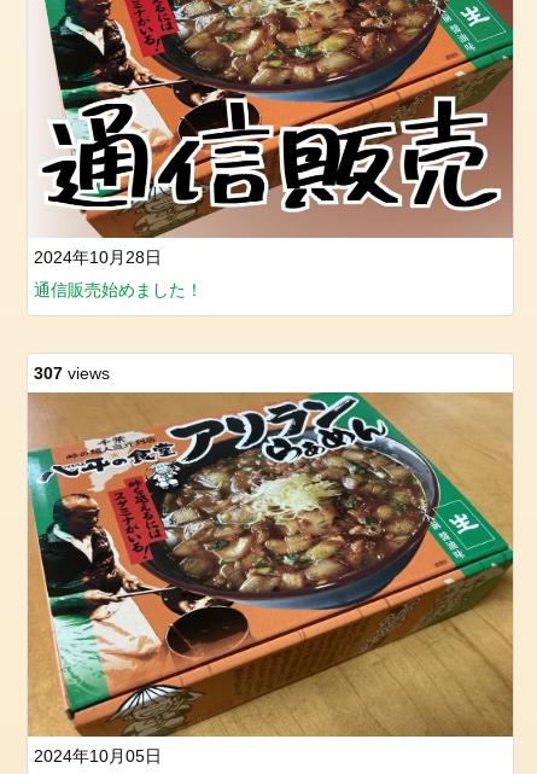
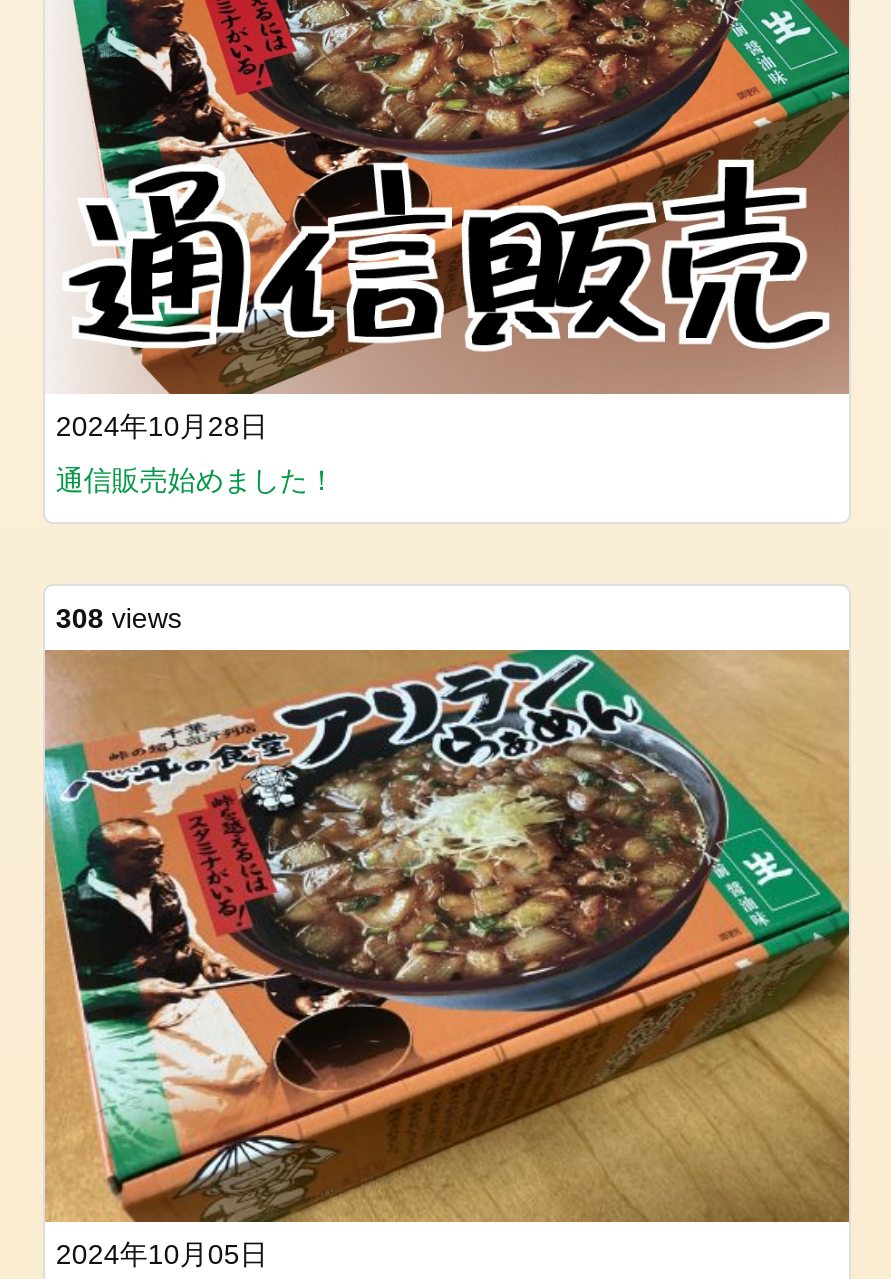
[34,363,110,382] 307 views -> [56,602,182,634] 308 views

